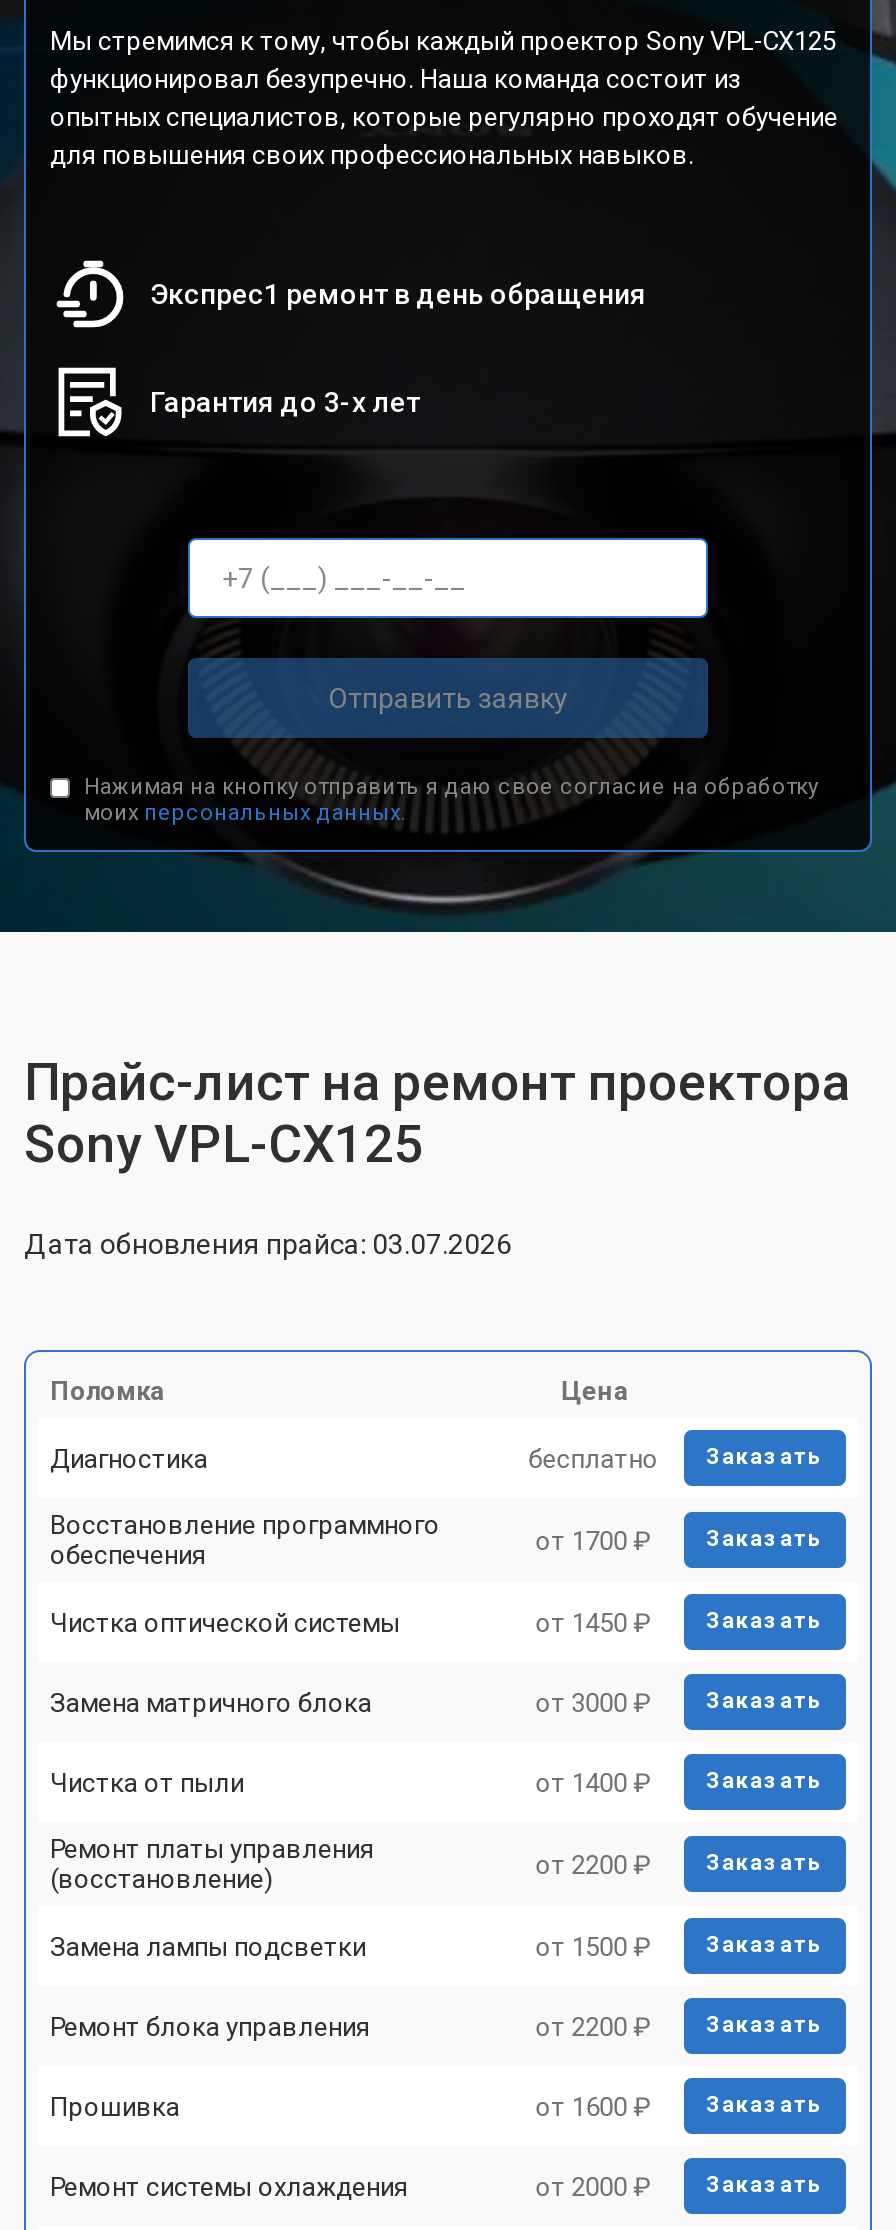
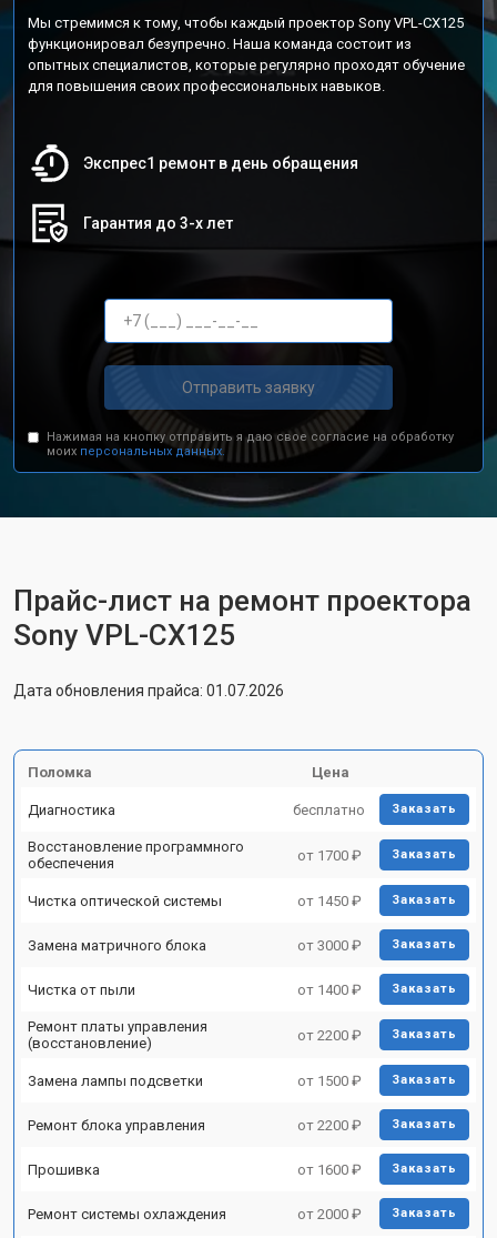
[24,1228,512,1260] Дата обновления прайса: 03.07.2026 -> [13,682,284,699] Дата обновления прайса: 01.07.2026

